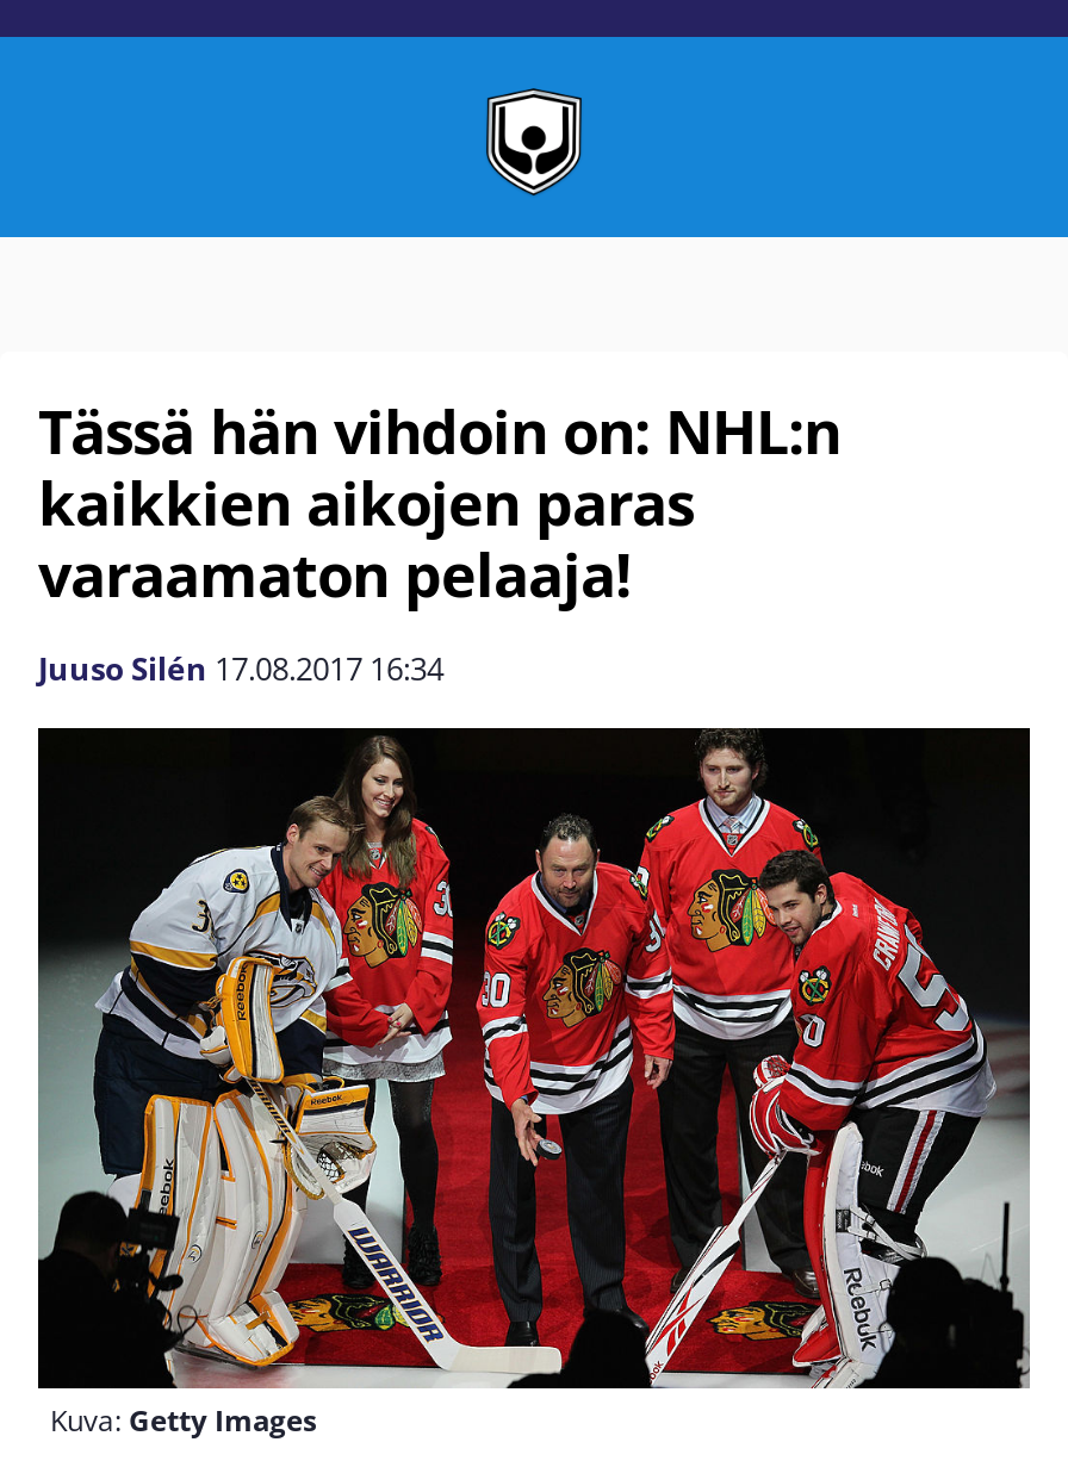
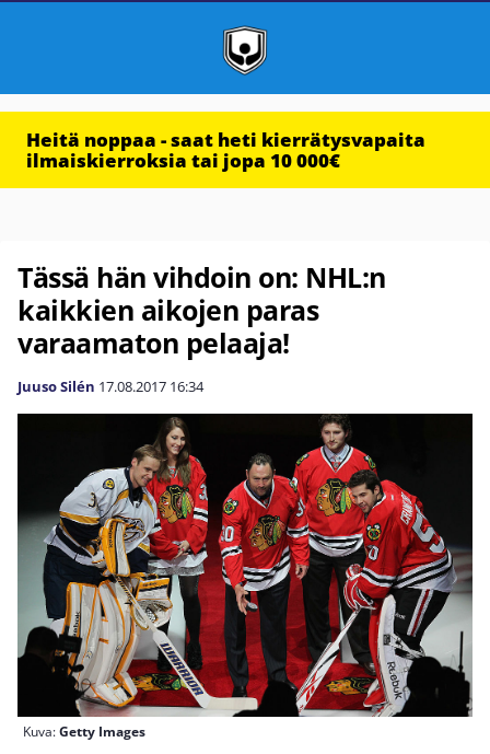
none -> [26,127,425,173] Heitä noppaa - saat heti kierrätysvapaita | ilmaiskierroksia tai jopa 10 000€

